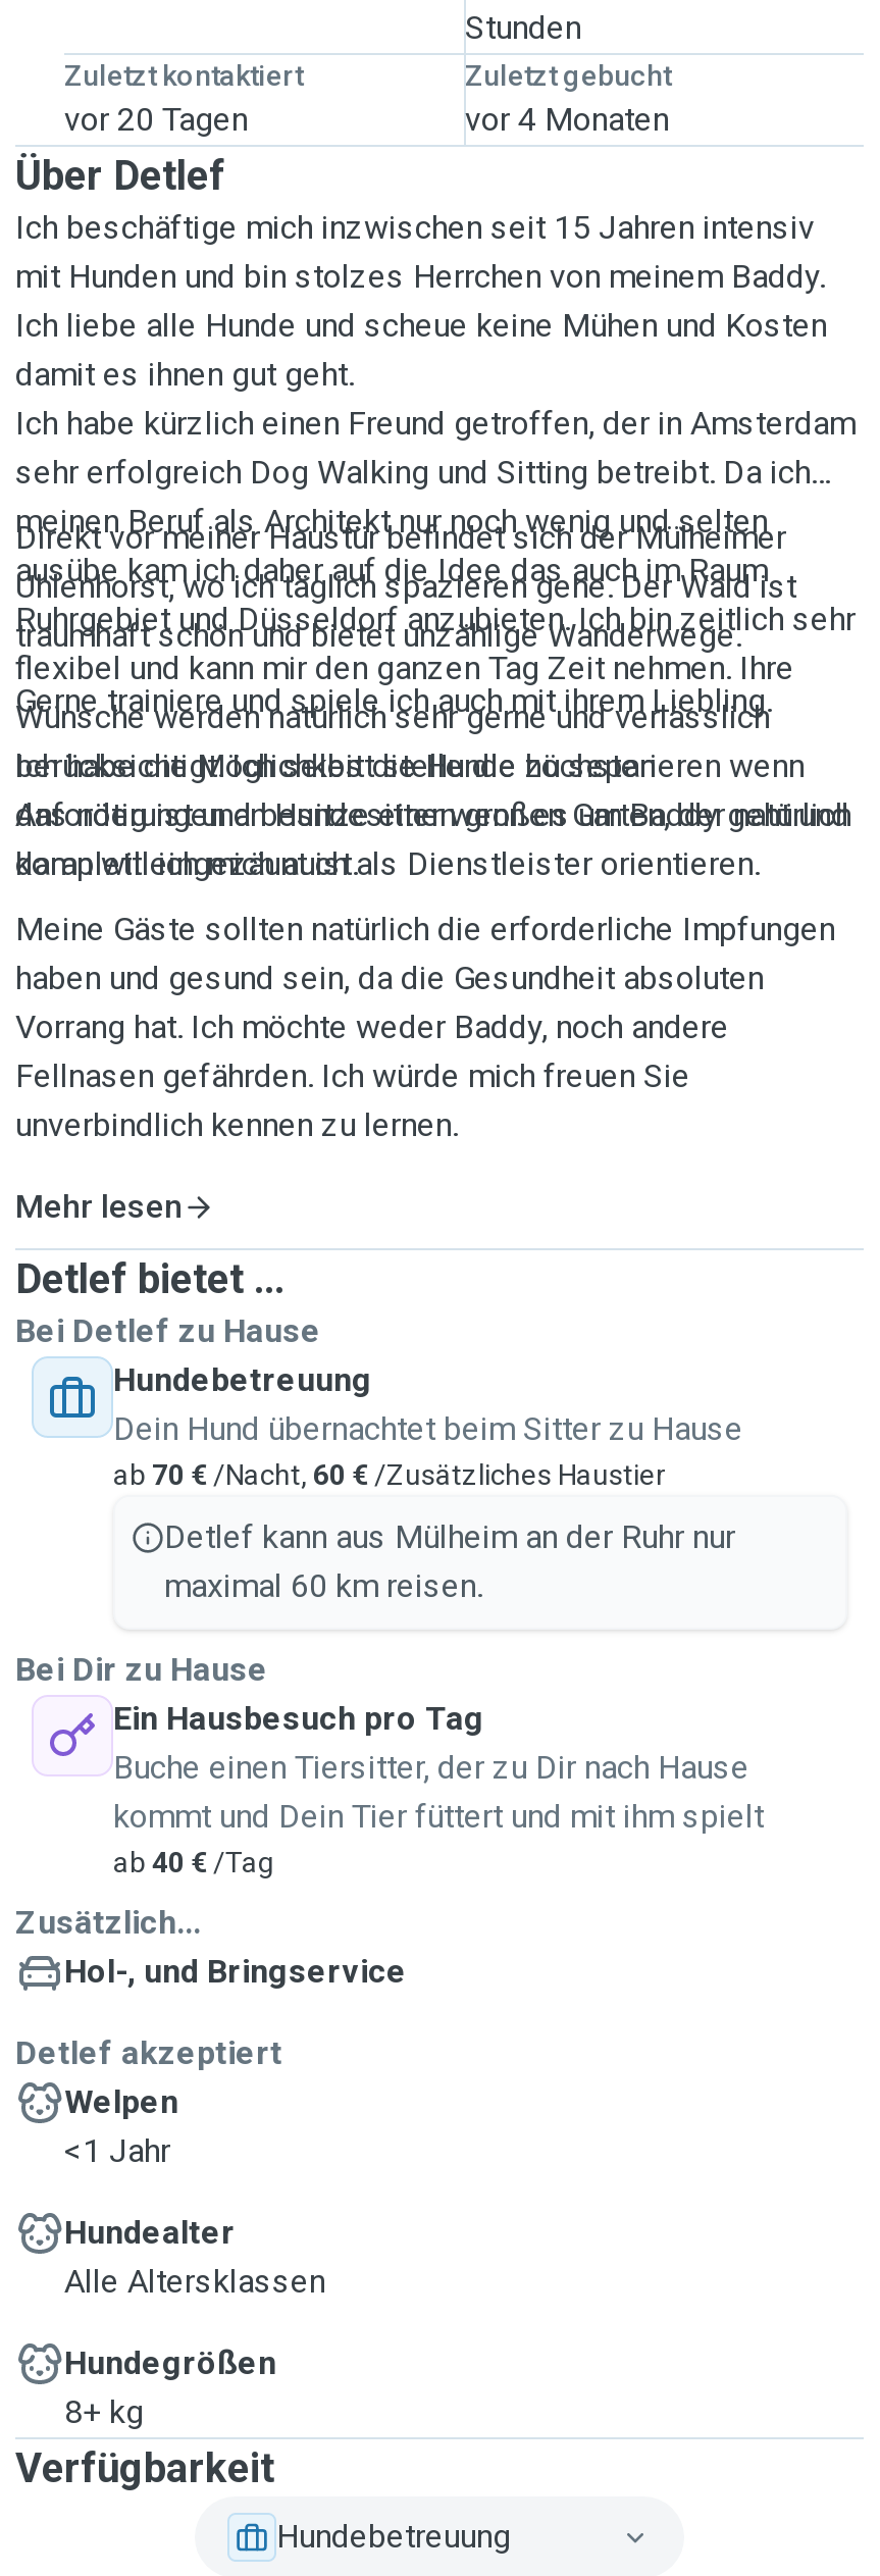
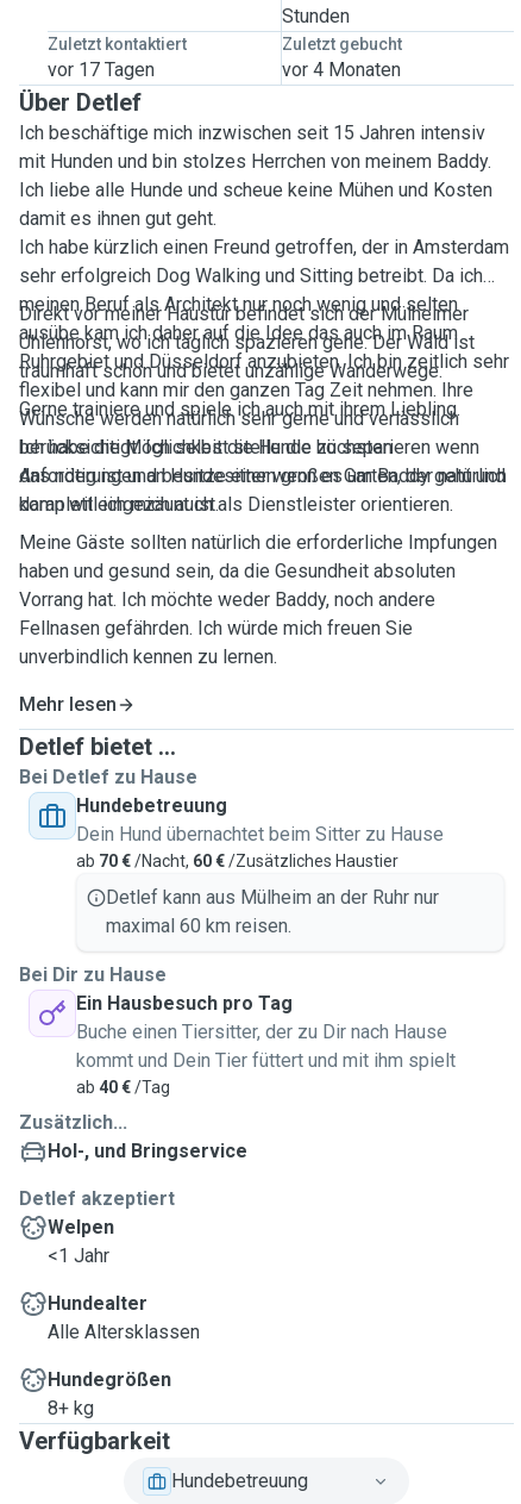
[64,100,248,139] vor 20 Tagen -> [48,58,155,81] vor 17 Tagen

